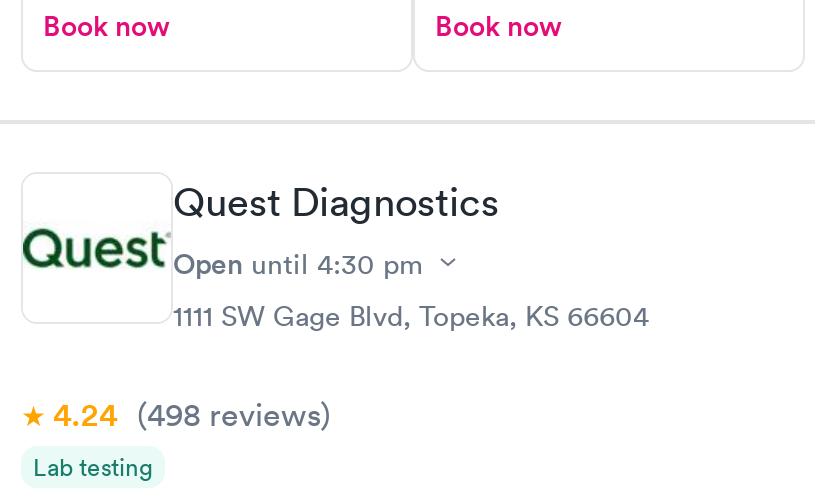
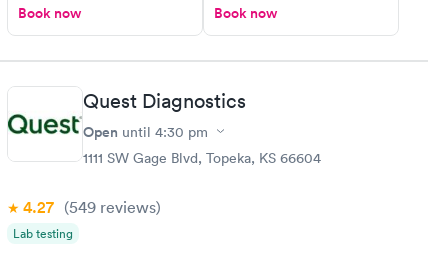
[53,393,331,435] 4.24 (498 reviews) -> [23,196,161,217] 4.27 (549 reviews)

